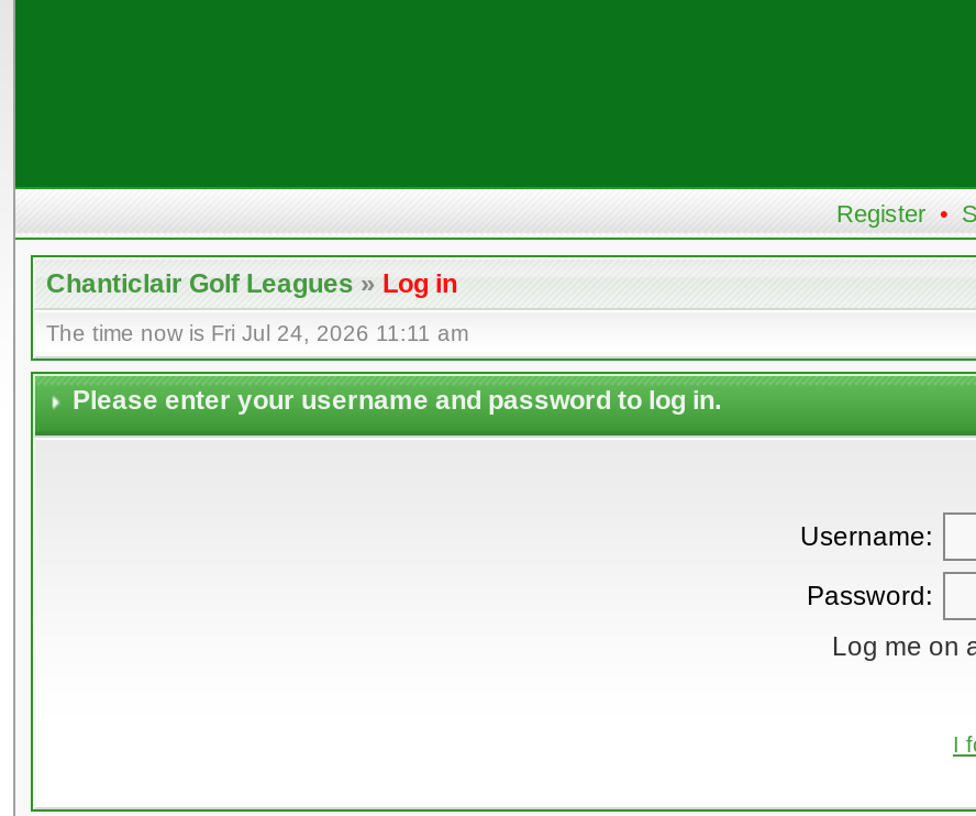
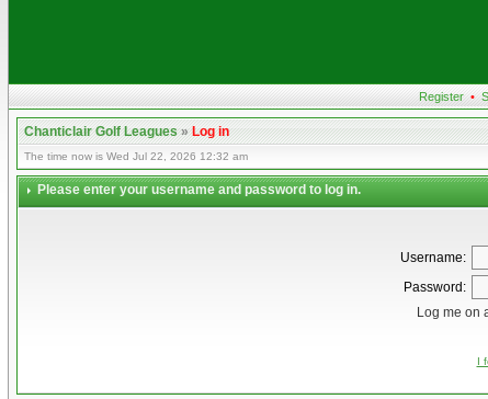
[46,321,468,345] The time now is Fri Jul 24, 2026 11:11 am -> [24,150,248,162] The time now is Wed Jul 22, 2026 12:32 am

